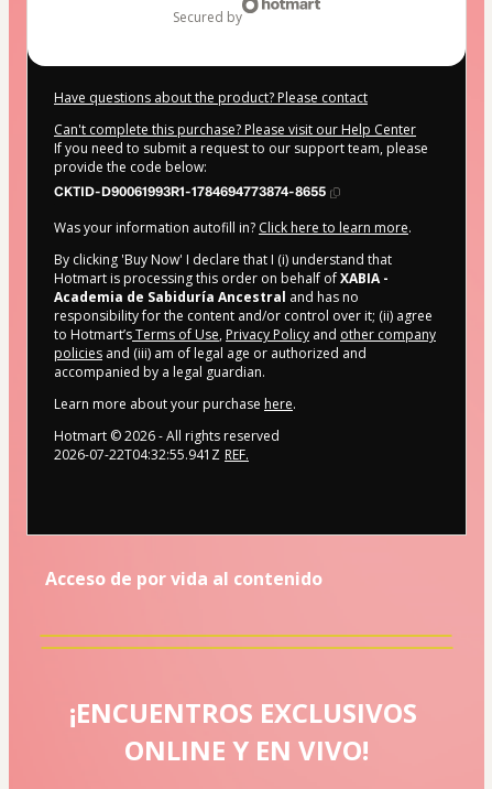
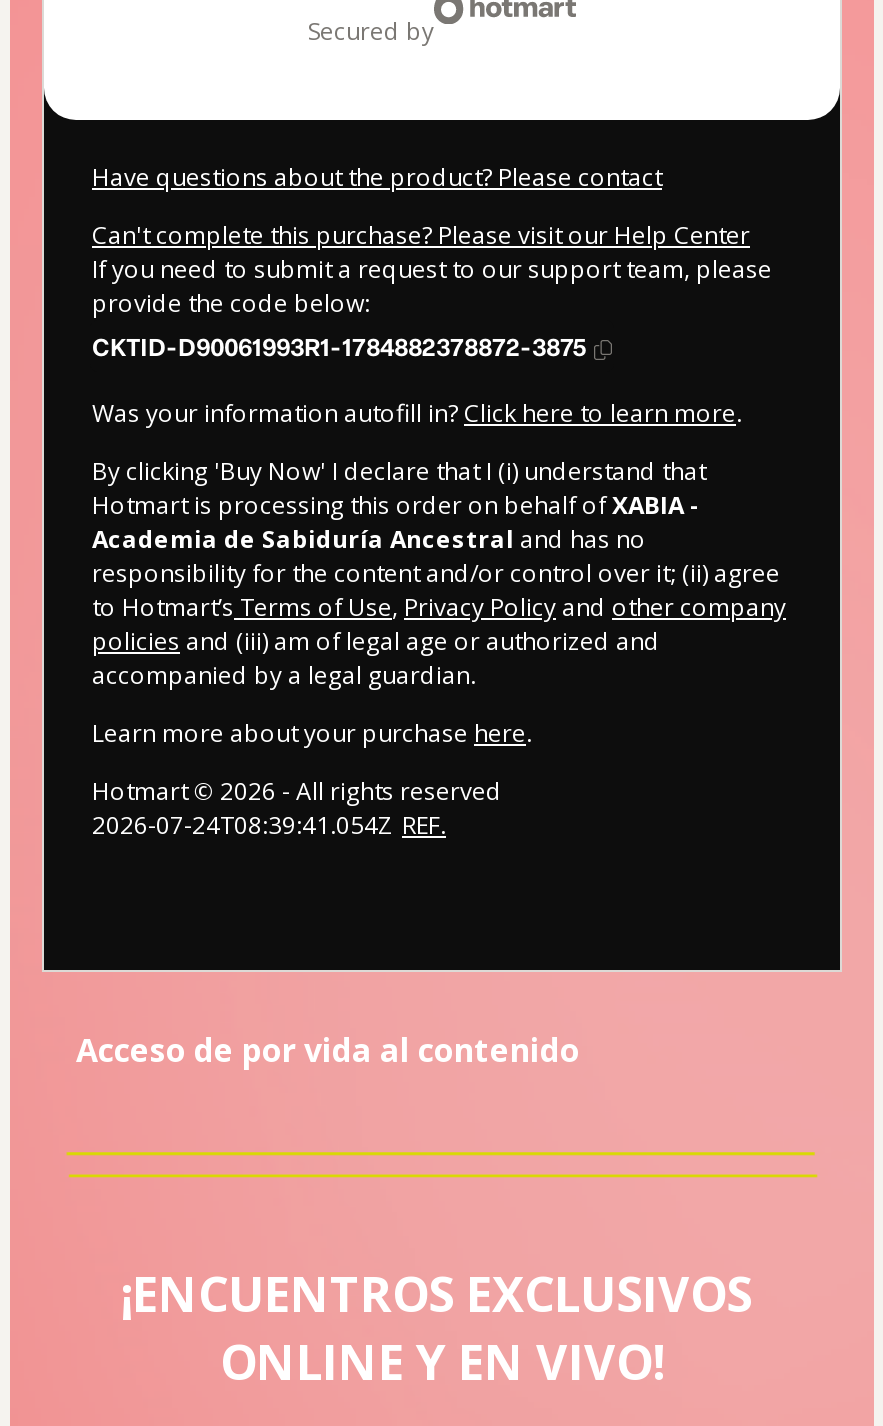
[54,184,326,200] CKTID-D90061993R1-1784694773874-8655 -> [92,335,586,363] CKTID-D90061993R1-1784882378872-3875
[54,446,249,464] 2026-07-22T04:32:55.941Z REF. -> [92,809,446,843] 2026-07-24T08:39:41.054Z REF.

